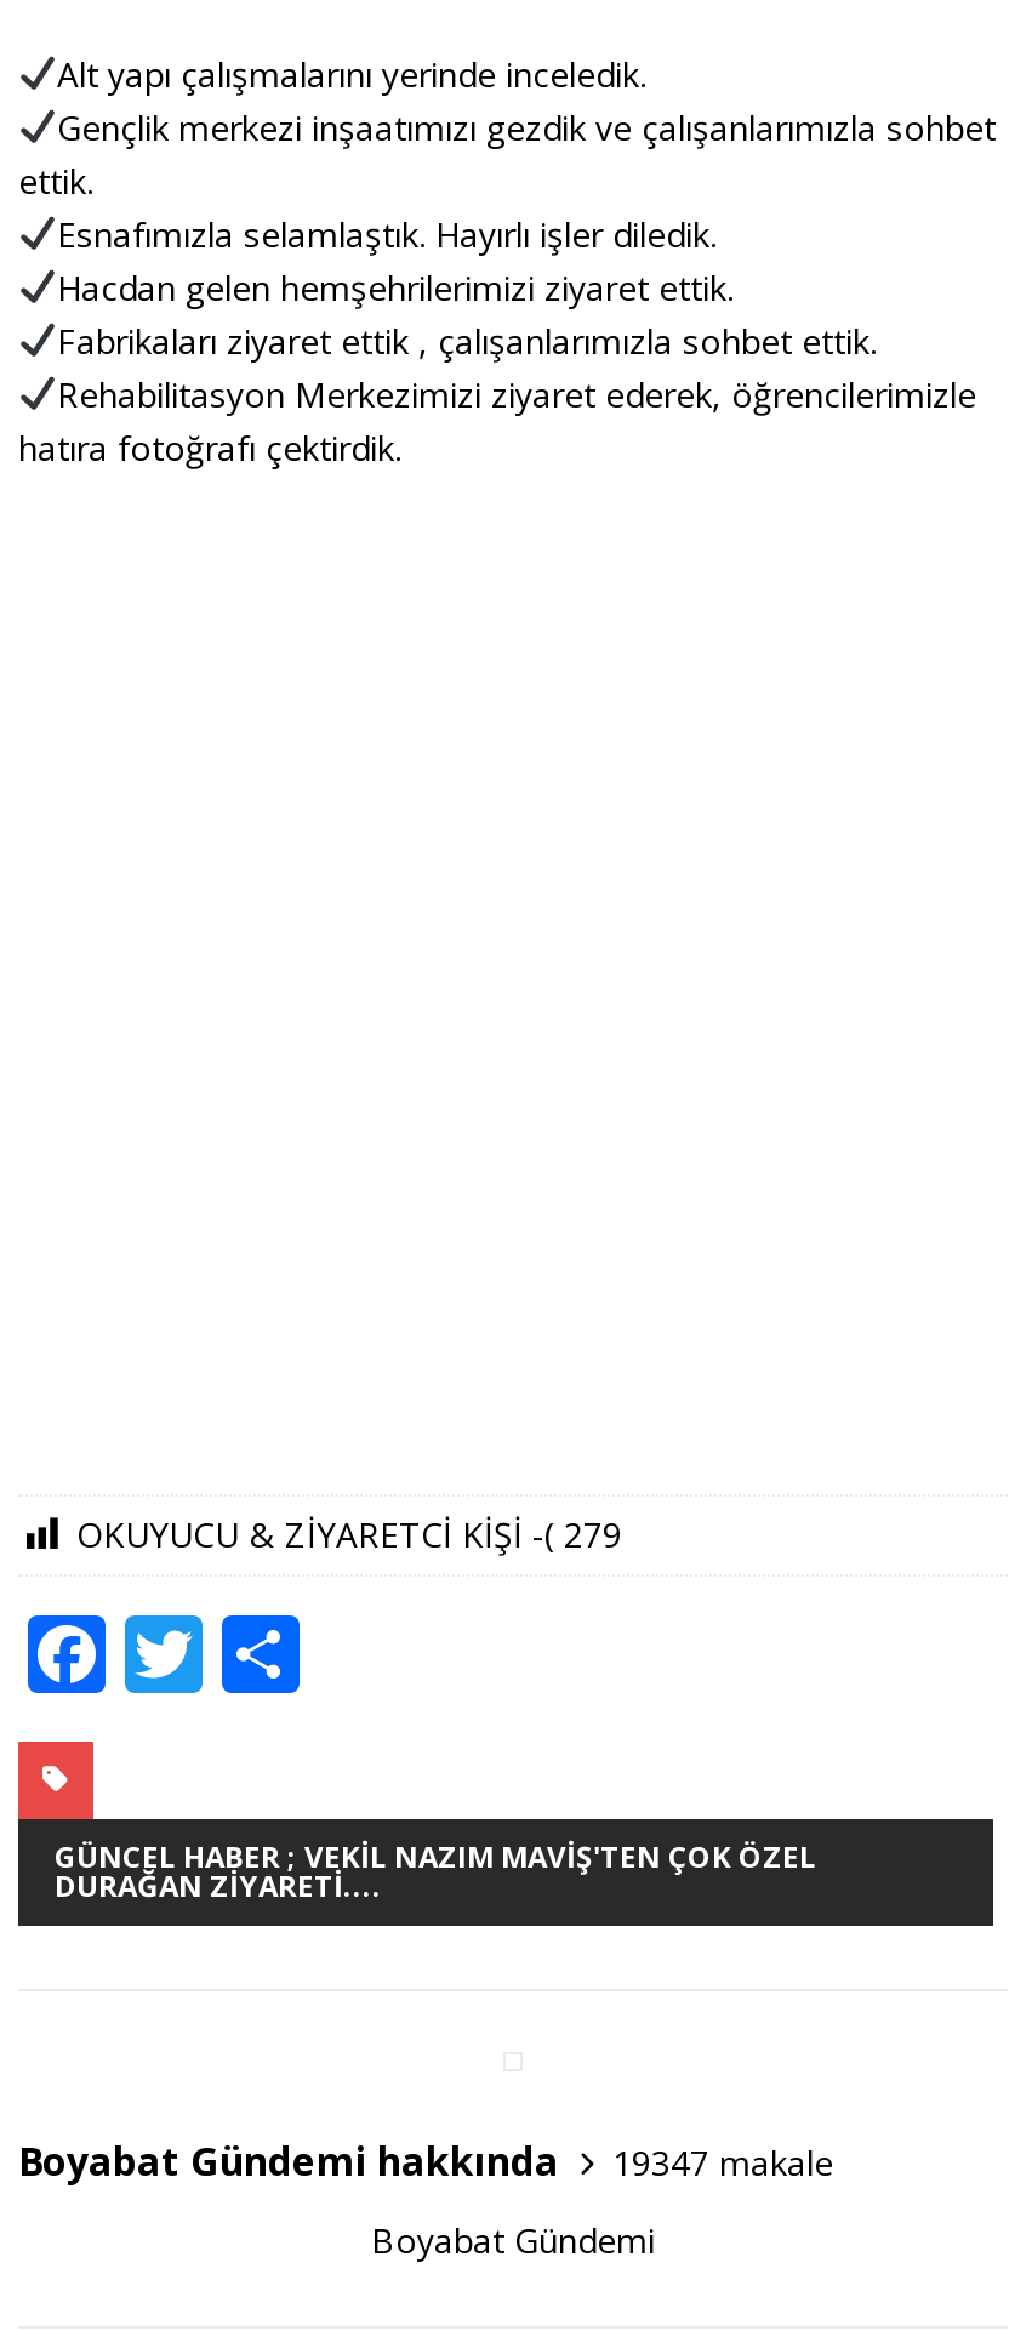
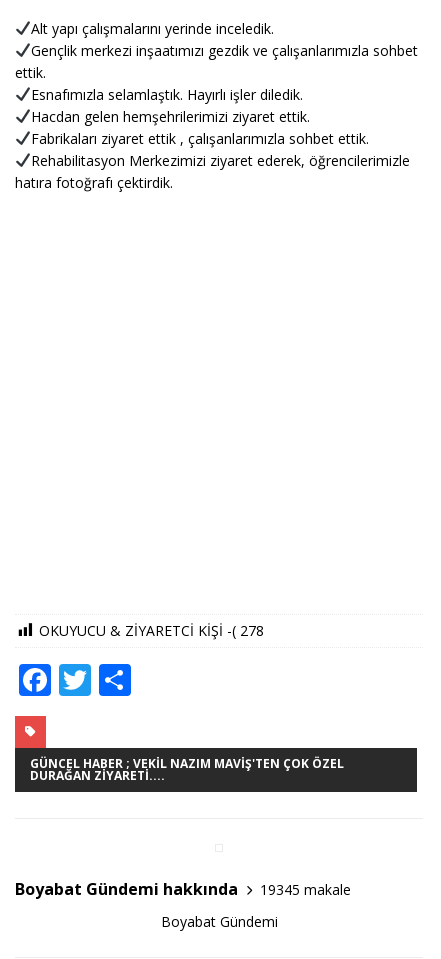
[76,1511,622,1557] OKUYUCU & ZİYARETCİ KİŞİ -( 279 -> [39,621,264,640] OKUYUCU & ZİYARETCİ KİŞİ -( 278
[612,2138,833,2184] 19347 makale -> [260,879,351,898] 19345 makale

